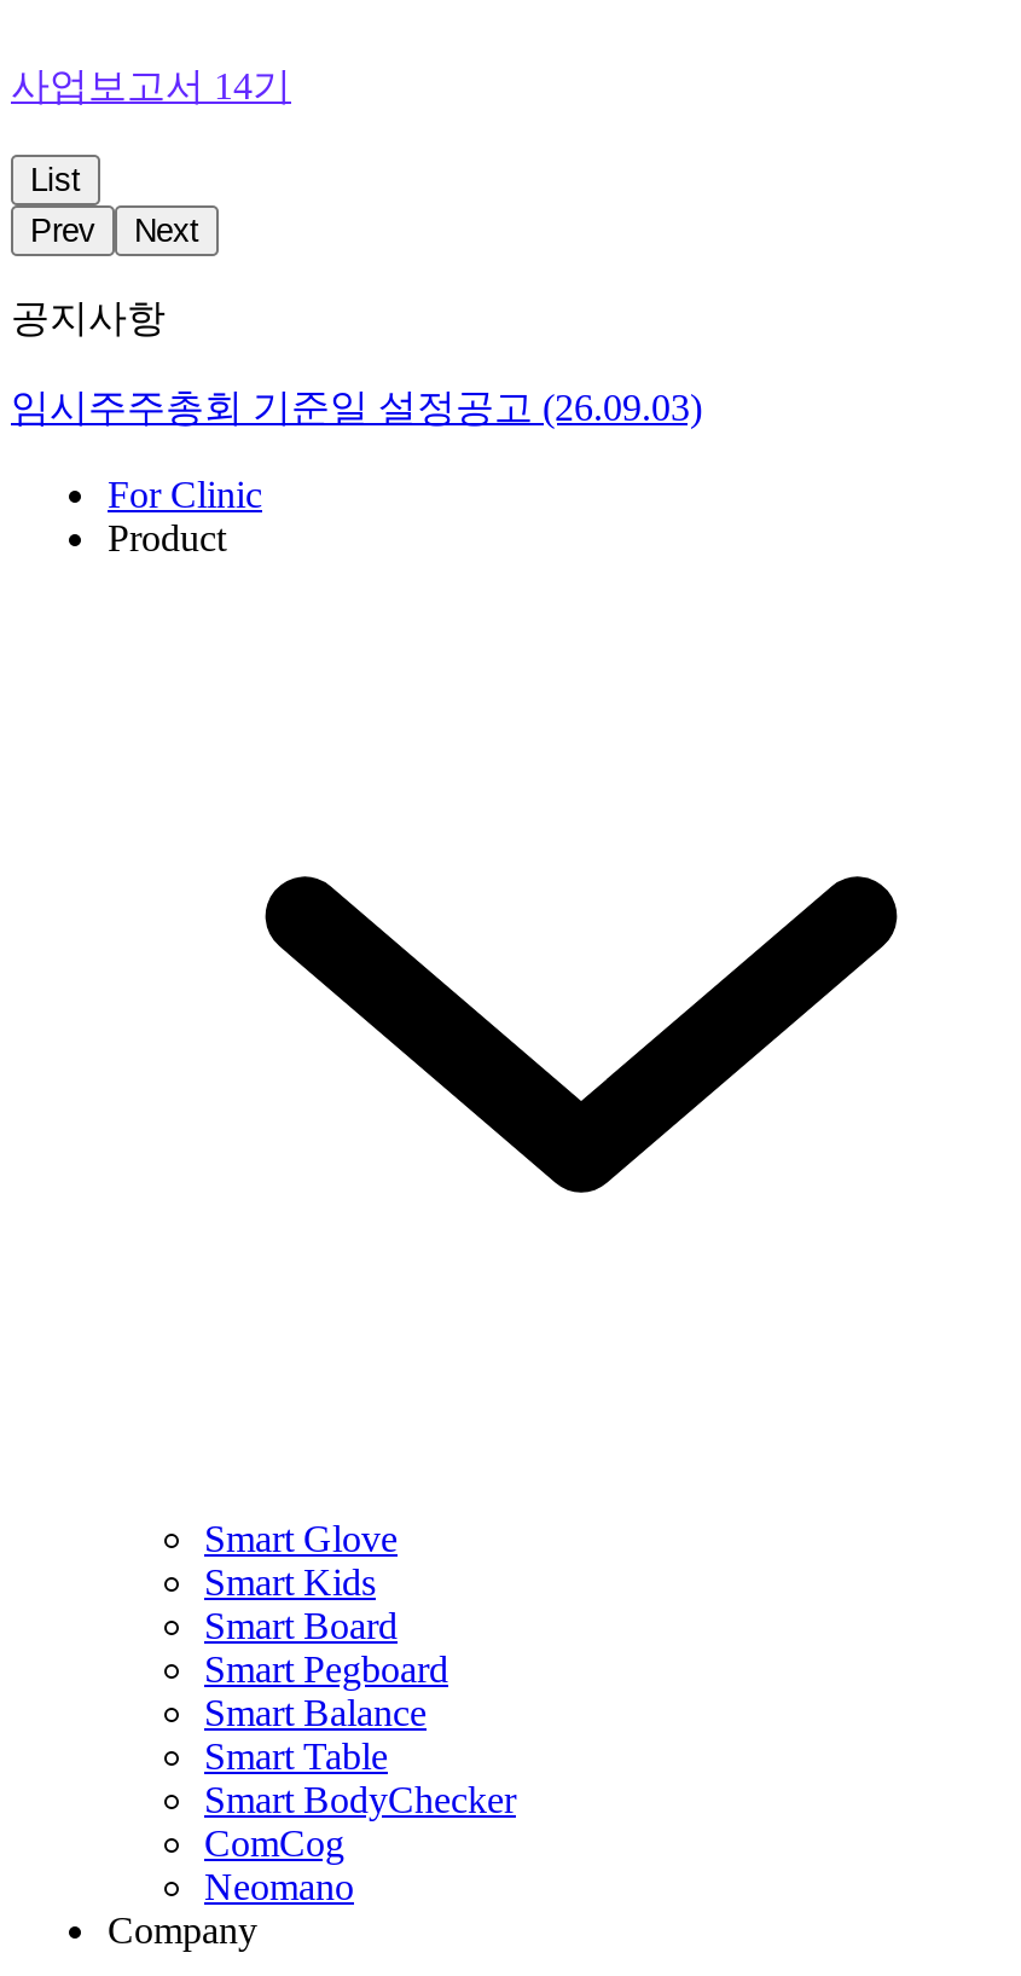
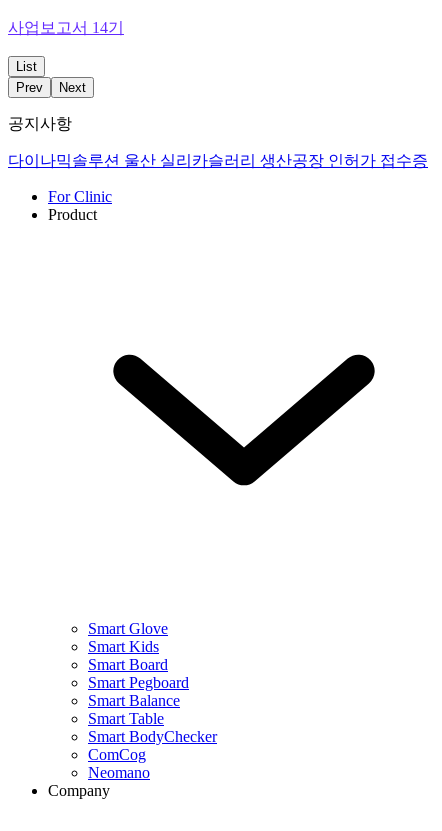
[11,387,702,429] 임시주주총회 기준일 설정공고 (26.09.03) -> [8,152,428,169] 다이나믹솔루션 울산 실리카슬러리 생산공장 인허가 접수증

